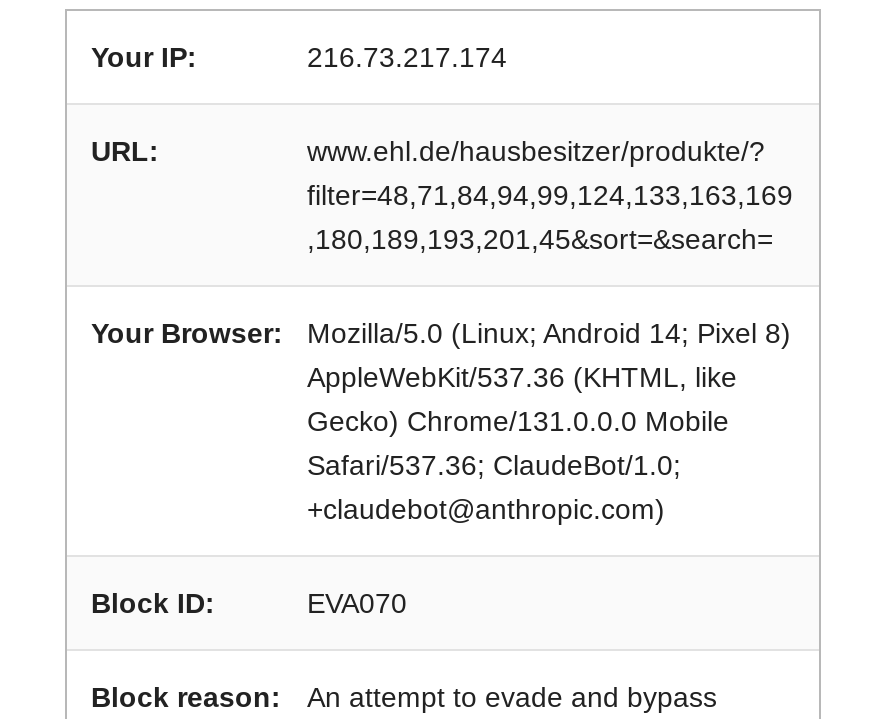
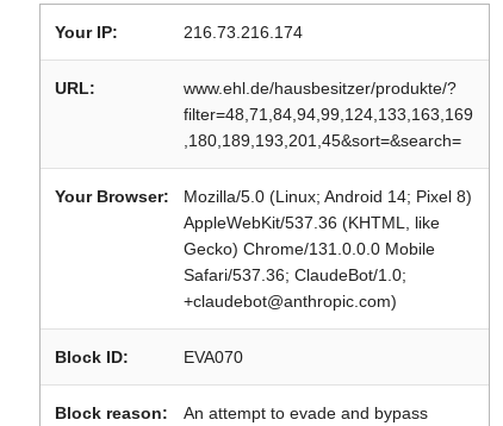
[307,41,507,73] 216.73.217.174 -> [184,23,303,42] 216.73.216.174

